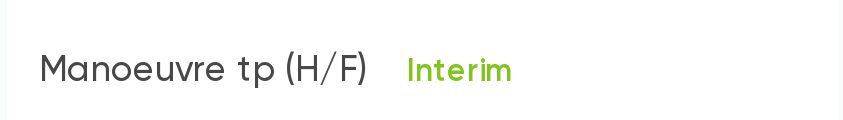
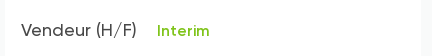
[39,48,367,90] Manoeuvre tp (H/F) -> [21,19,137,40] Vendeur (H/F)

